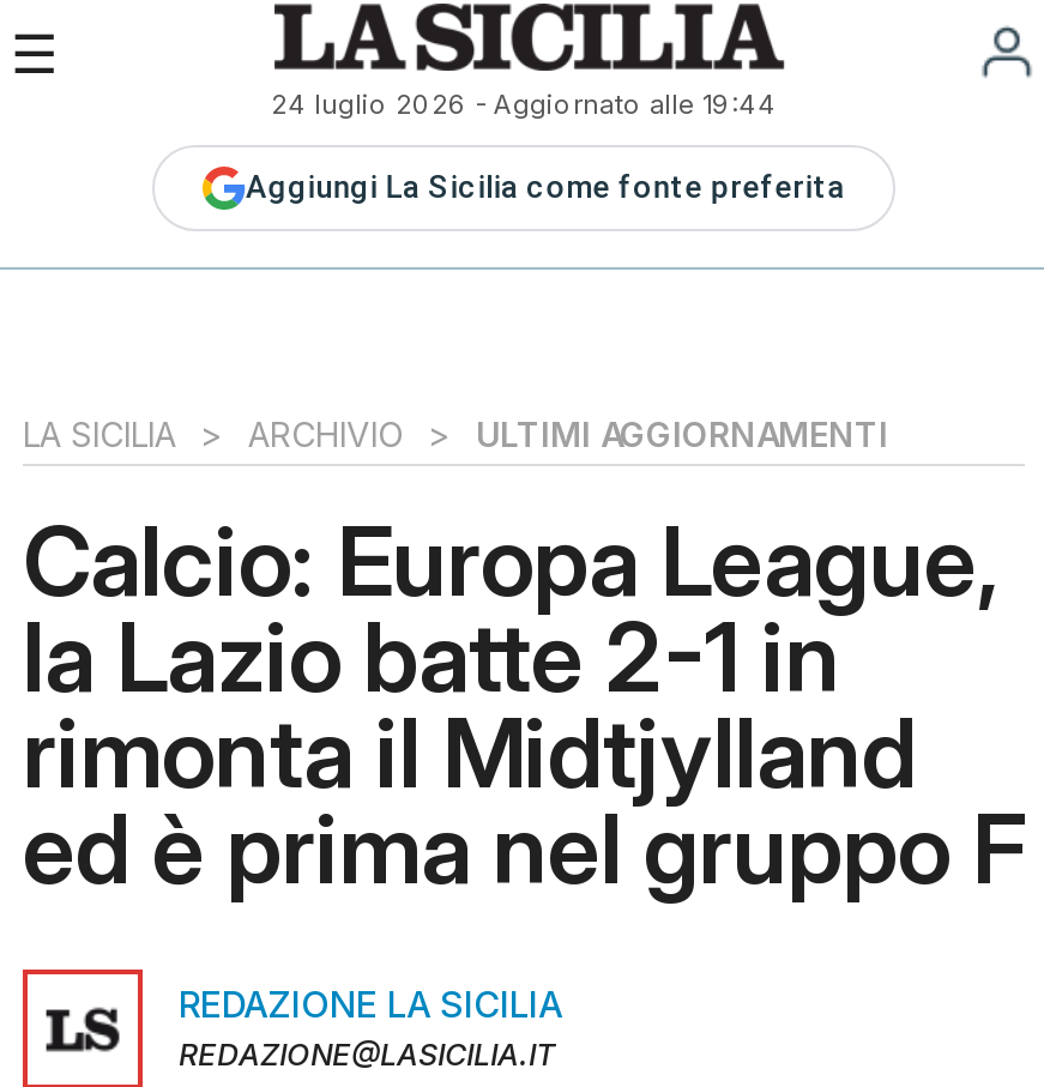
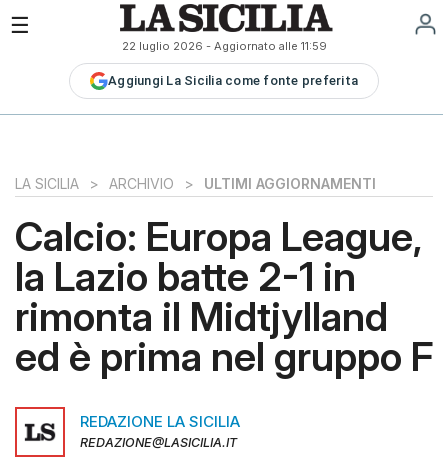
[271,86,777,120] 24 luglio 2026 - Aggiornato alle 19:44 -> [121,38,326,52] 22 luglio 2026 - Aggiornato alle 11:59

